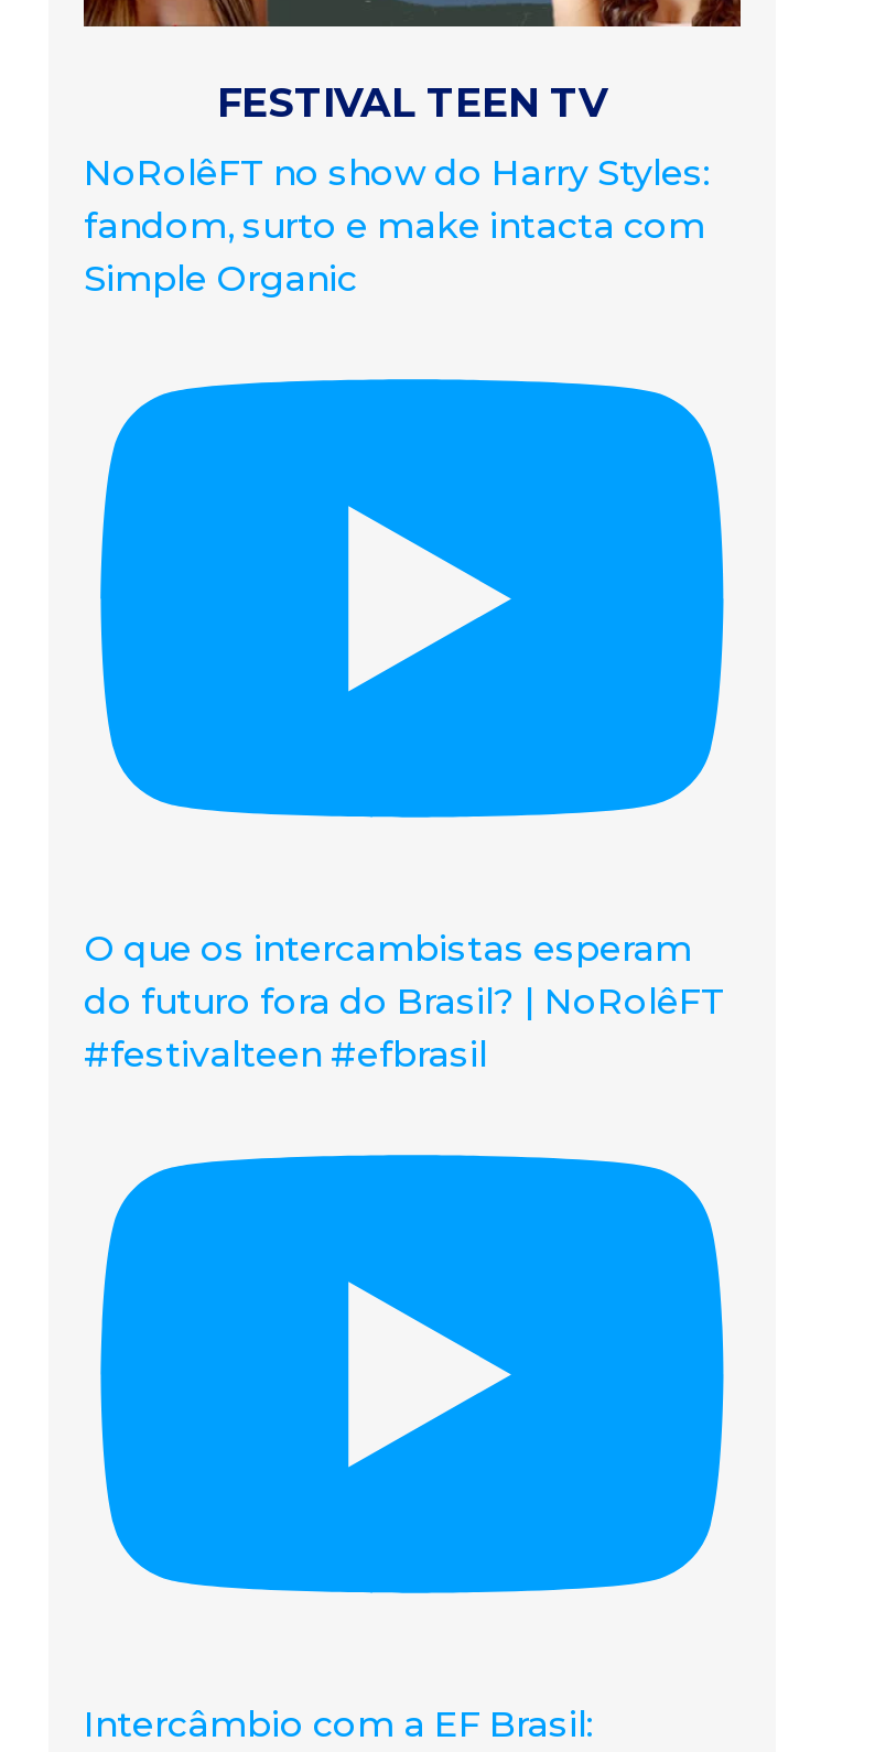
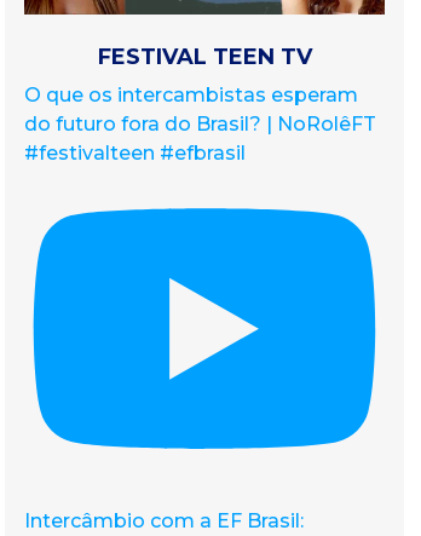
[84,152,710,299] NoRolêFT no show do Harry Styles: | fandom, surto e make intacta com | Simple Organic -> none

